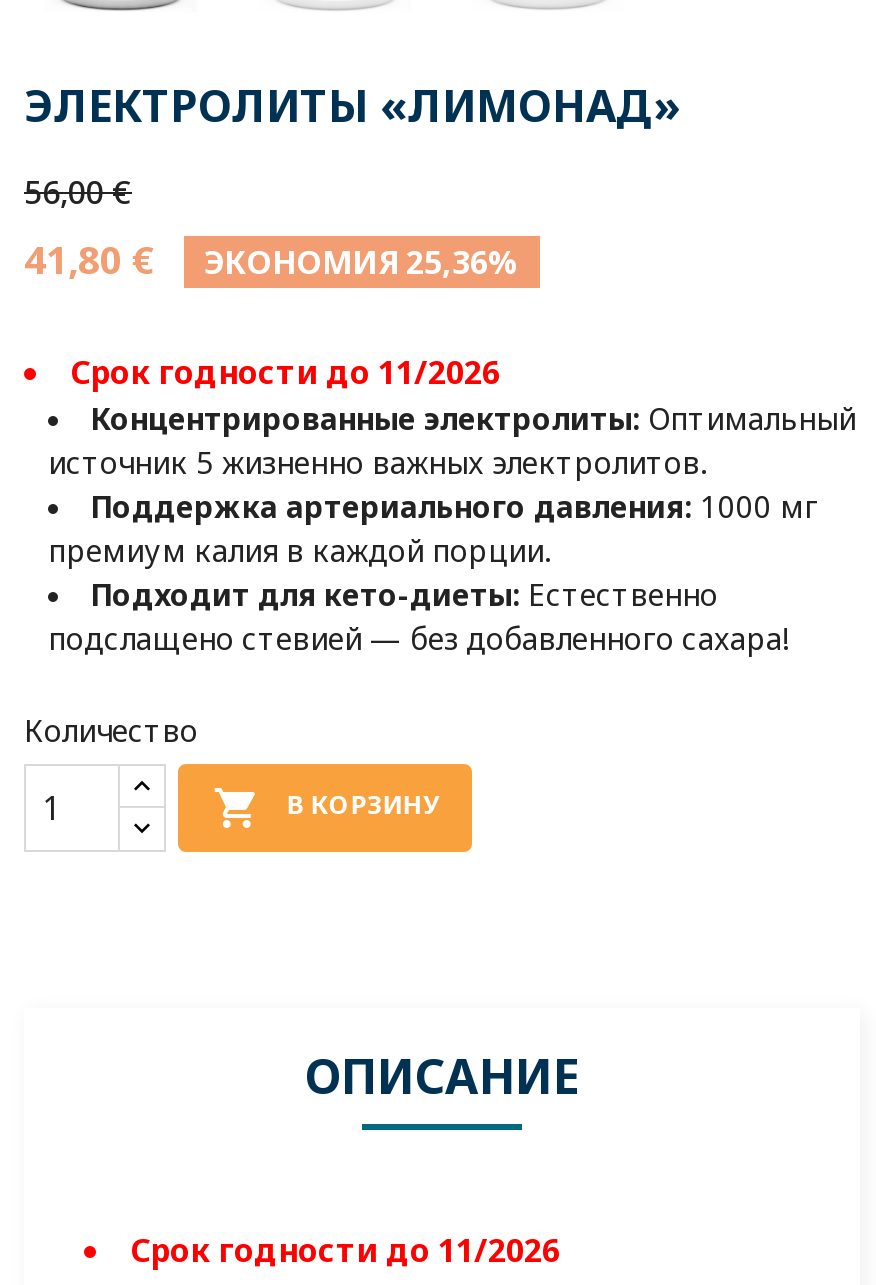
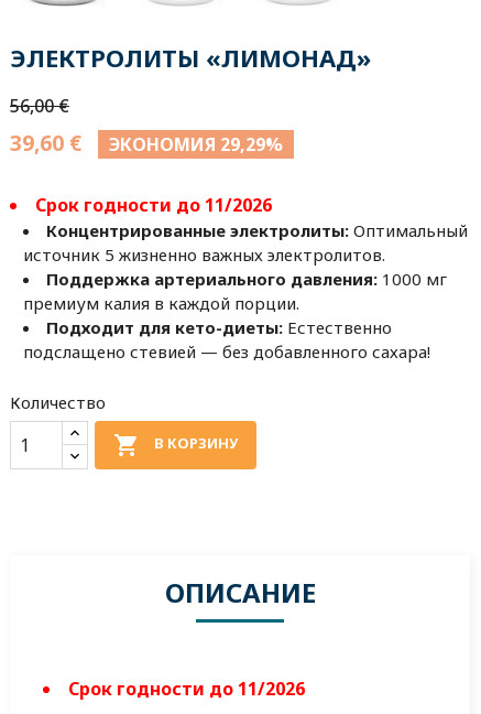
[24,231,164,285] 41,80 € -> [10,127,87,157] 39,60 €
[204,239,520,283] ЭКОНОМИЯ 25,36% -> [109,132,283,156] ЭКОНОМИЯ 29,29%

